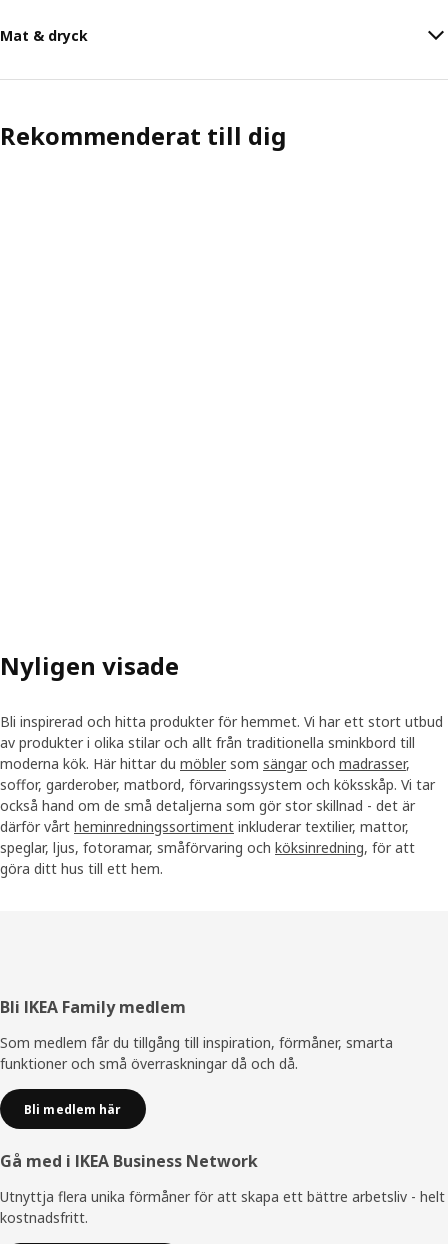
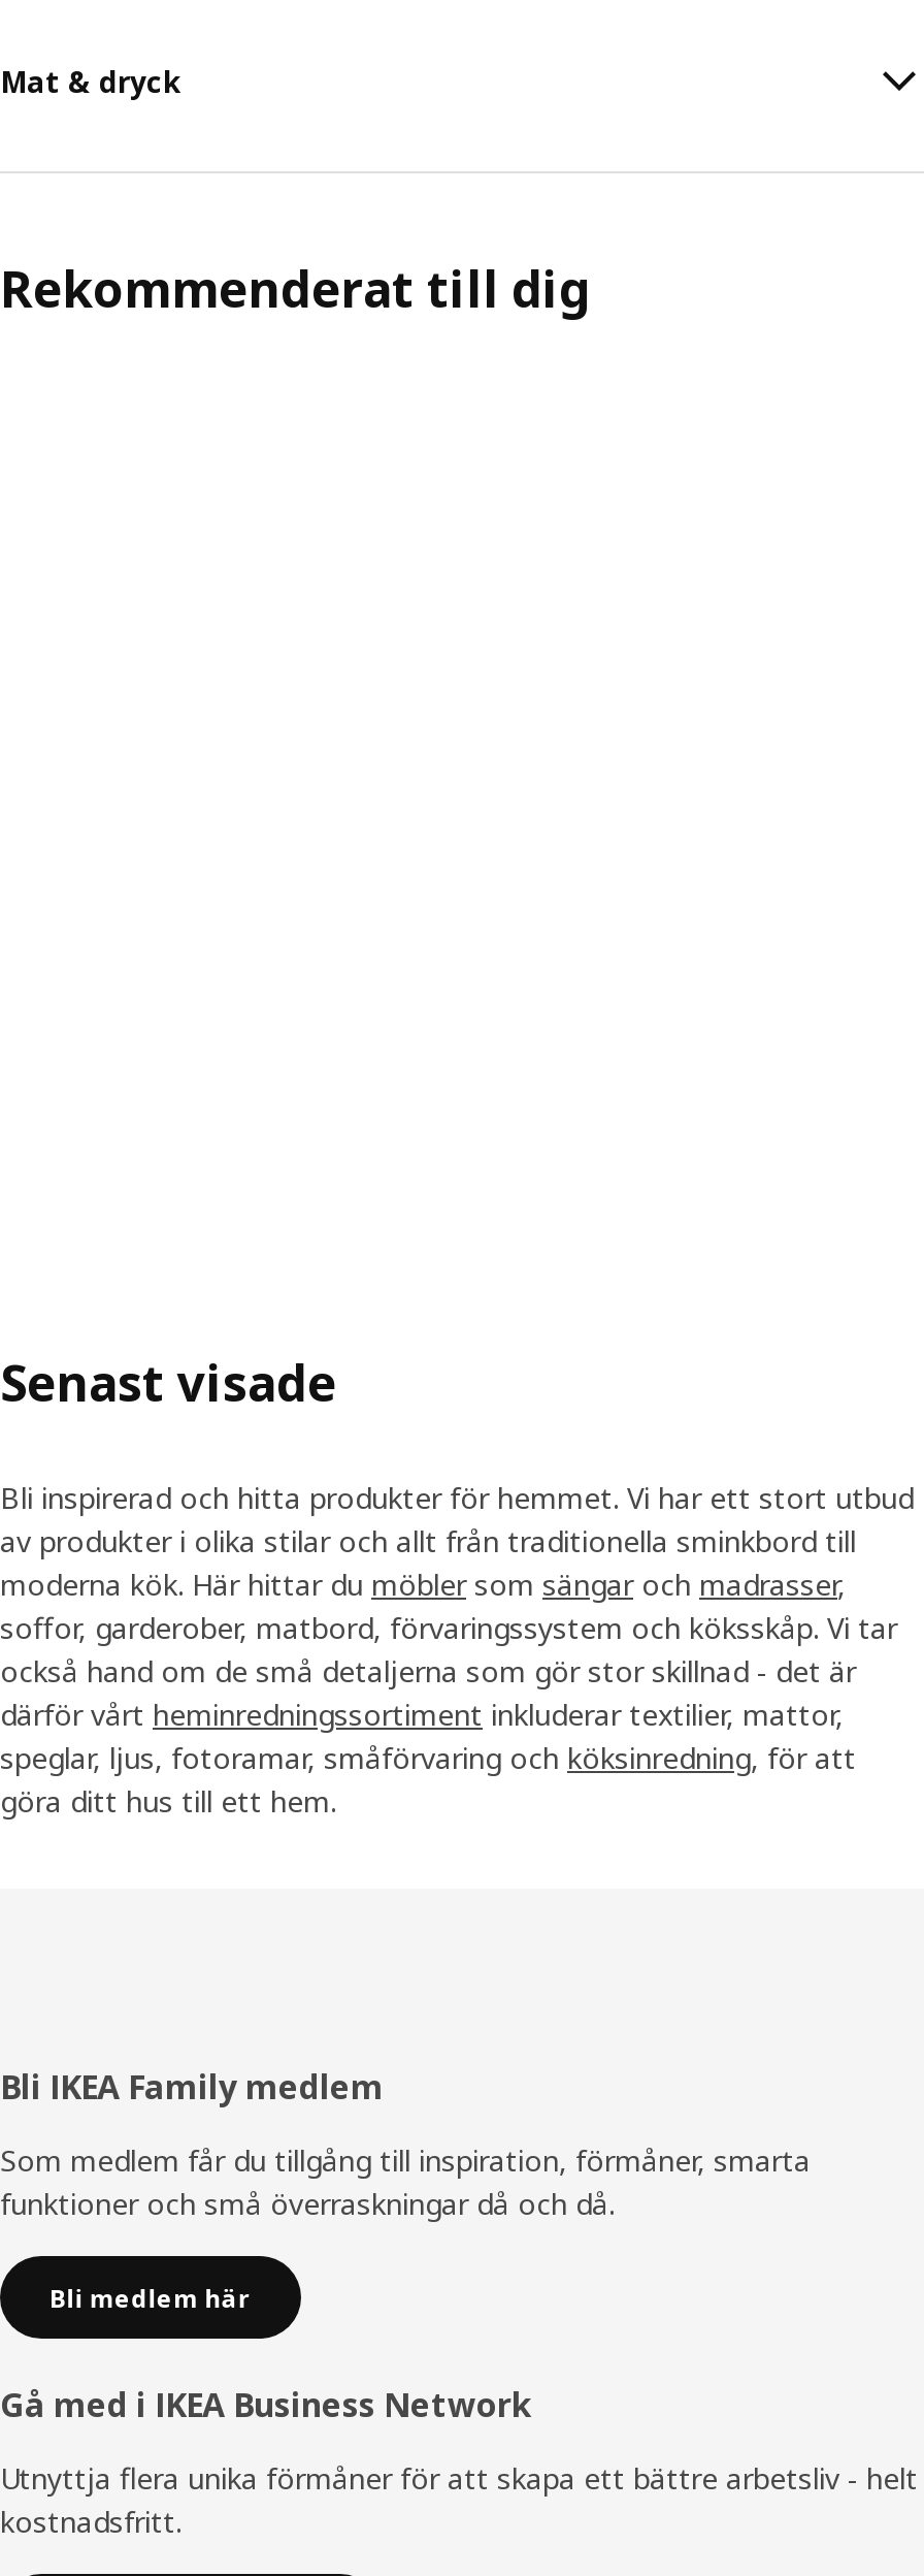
[0,649,179,682] Nyligen visade -> [0,1348,336,1416] Senast visade

